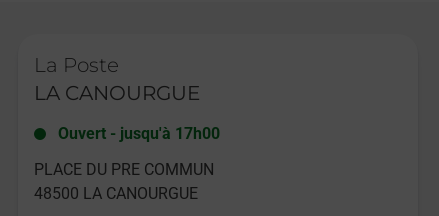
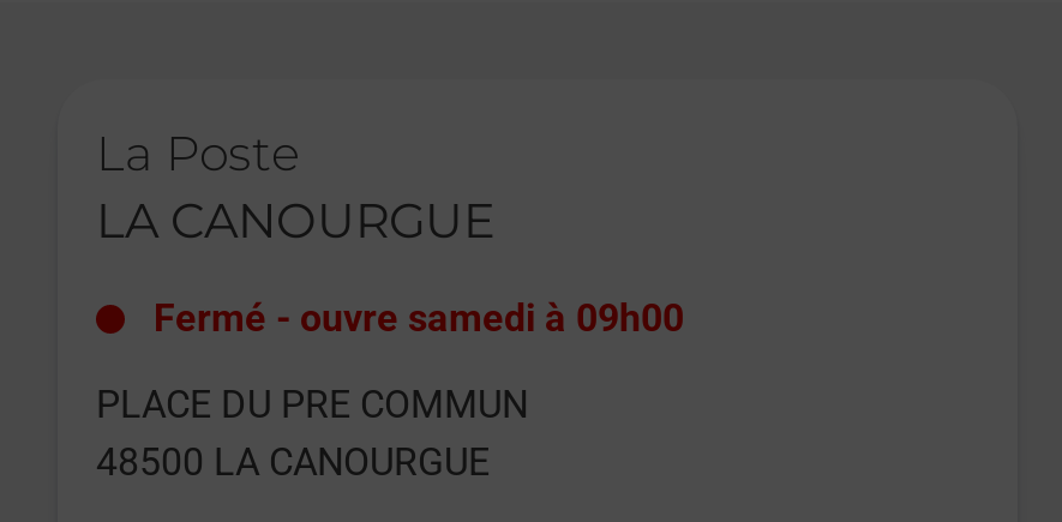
[58,124,220,143] Ouvert - jusqu'à 17h00 -> [154,295,684,341] Fermé - ouvre samedi à 09h00

